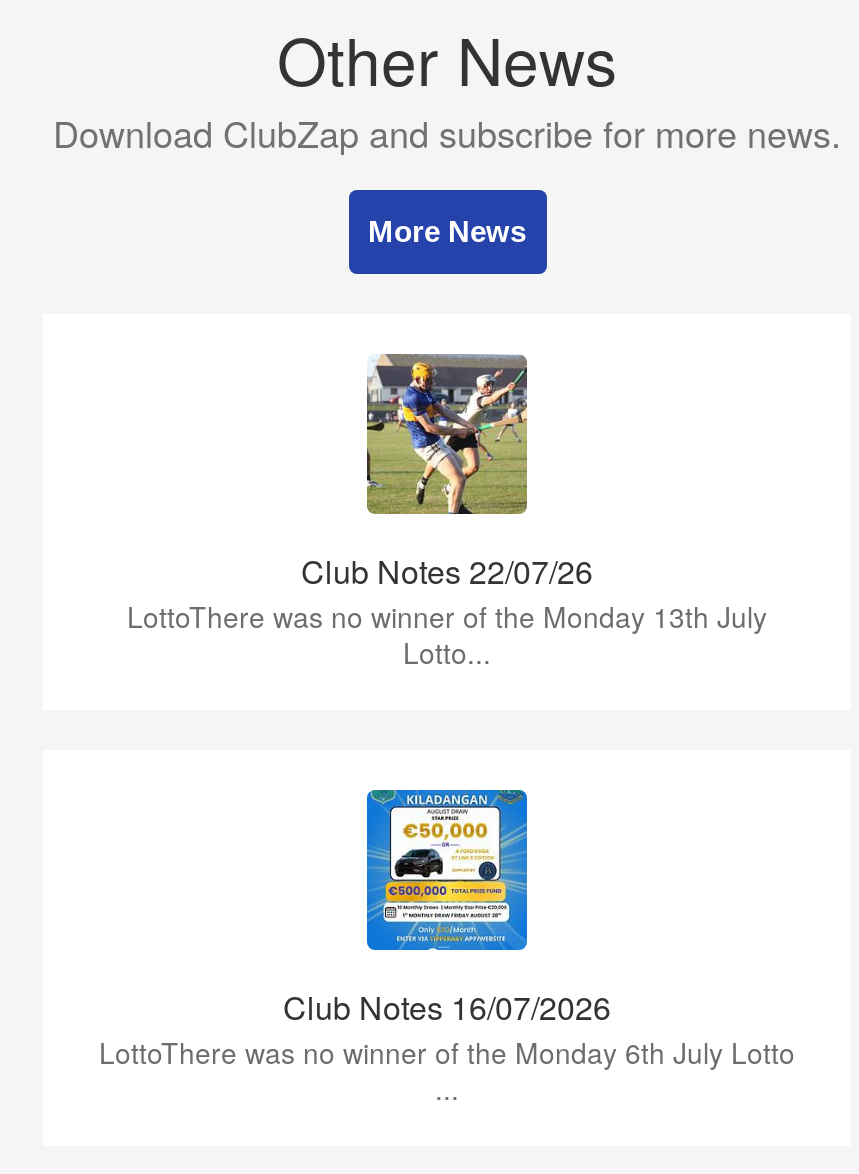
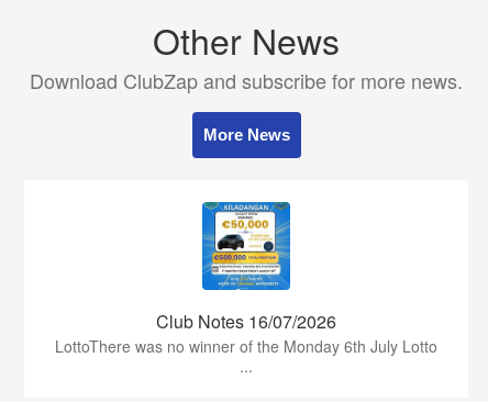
[127,352,767,672] [image] | Club Notes 22/07/26 | LottoThere was no winner of the Monday 13th July | Lotto... -> none

